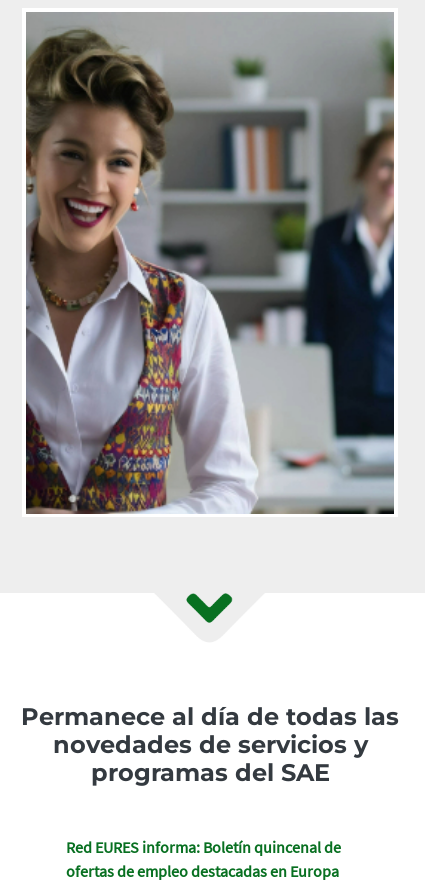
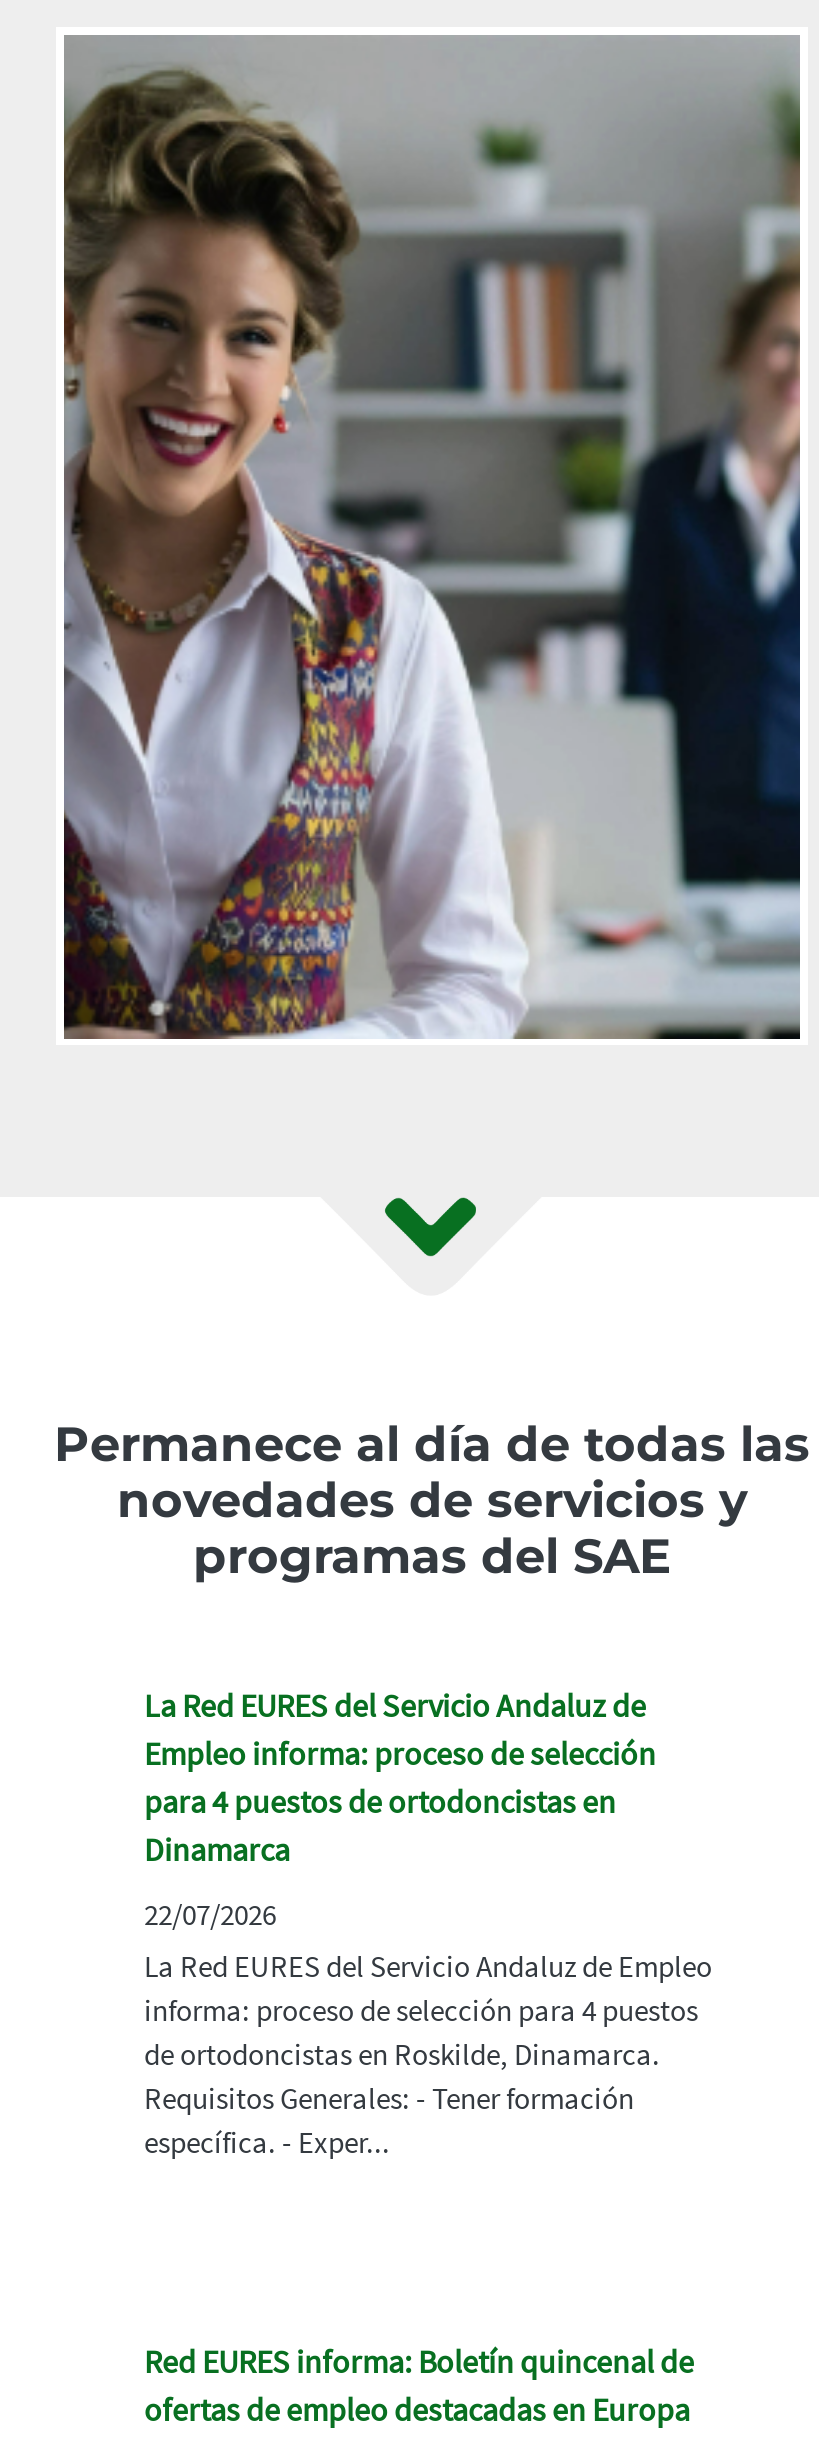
none -> [144,1685,712,2161] La Red EURES del Servicio Andaluz de | Empleo informa: proceso de selección | para 4 puestos de ortodoncistas en | Dinamarca | 22/07/2026 | La Red EURES del Servicio Andaluz de Empleo | informa: proceso de selección para 4 puestos | de ortodoncistas en Roskilde, Dinamarca. | Requisitos Generales: - Tener formación | específica. - Exper...

